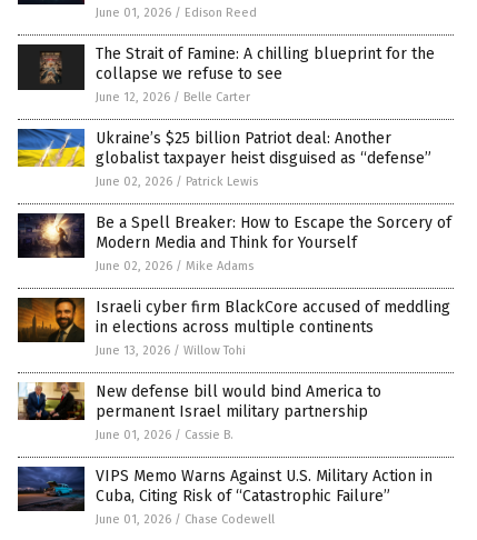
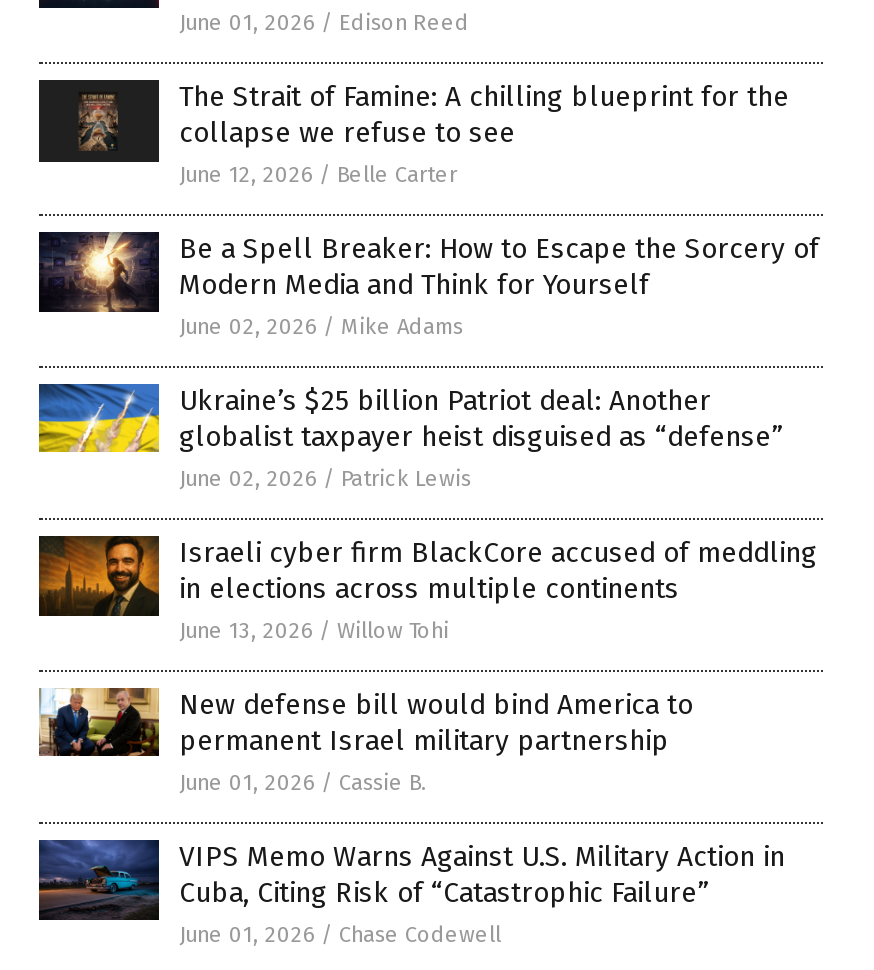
moved [16,121,431,189] -> [35,370,783,492]: [image] | Ukraine’s $25 billion Patriot deal: Another | globalist taxpayer heist disguised as “defense” | June 02, 2026 / Patrick Lewis
moved [17,213,451,273] -> [45,232,819,340]: [image] | Be a Spell Breaker: How to Escape the Sorcery of | Modern Media and Think for Yourself | June 02, 2026 / Mike Adams

